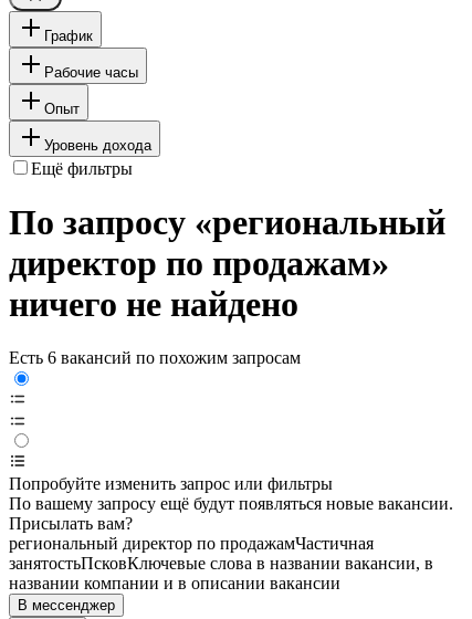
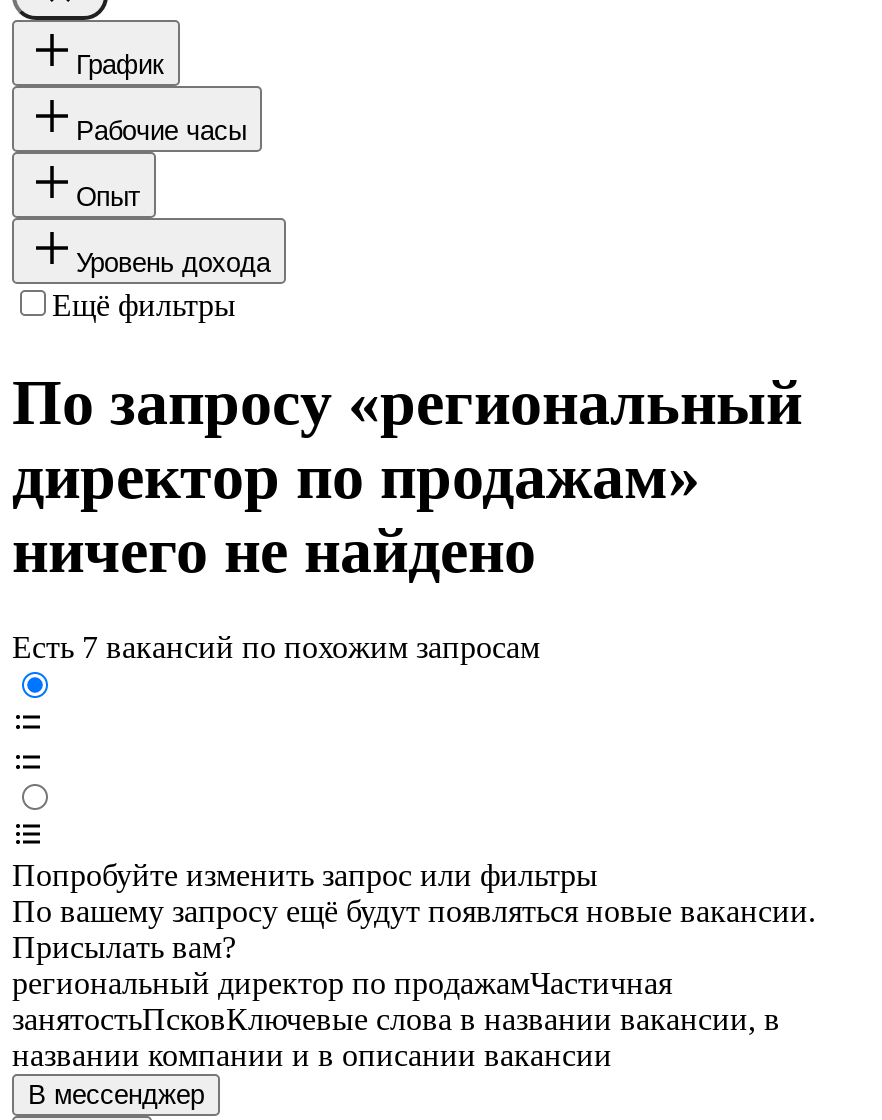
[9,349,301,368] Есть 6 вакансий по похожим запросам -> [12,631,540,665] Есть 7 вакансий по похожим запросам

